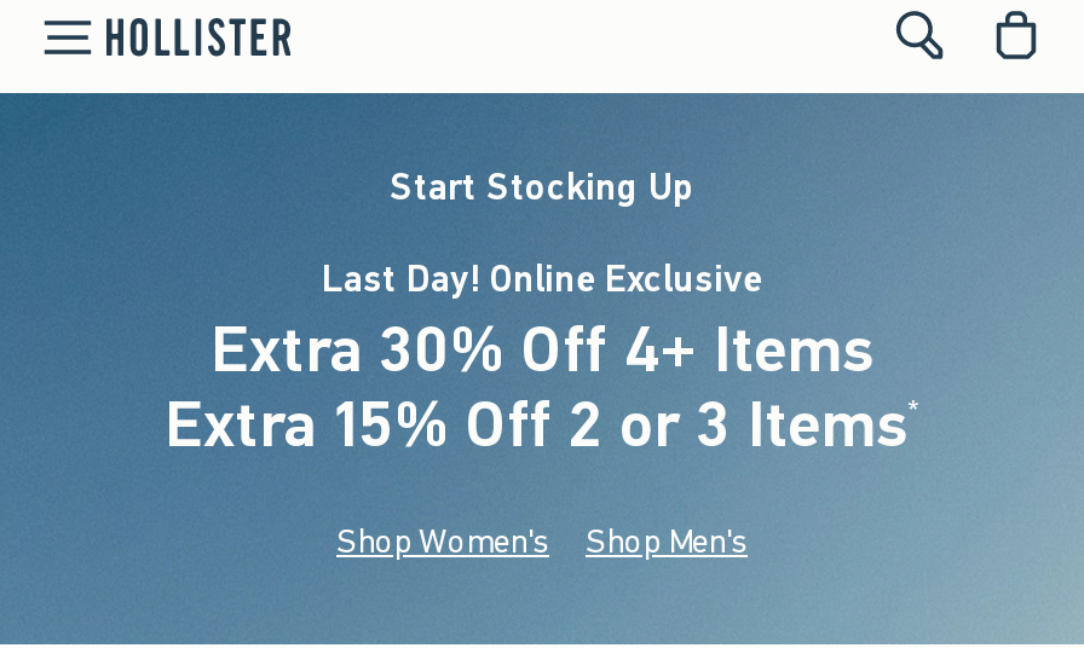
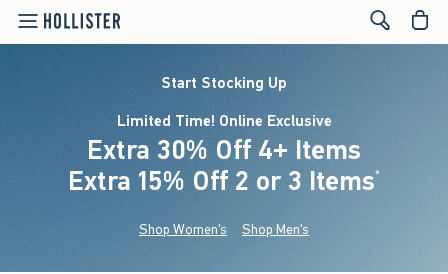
[322,255,762,303] Last Day! Online Exclusive -> [116,111,331,131] Limited Time! Online Exclusive

